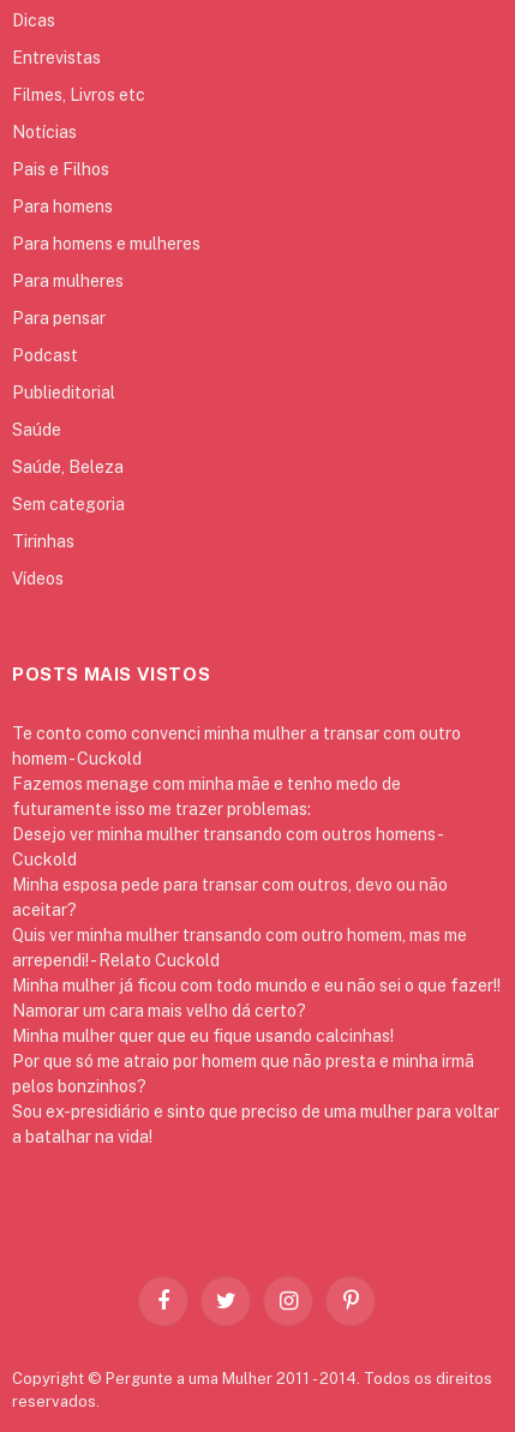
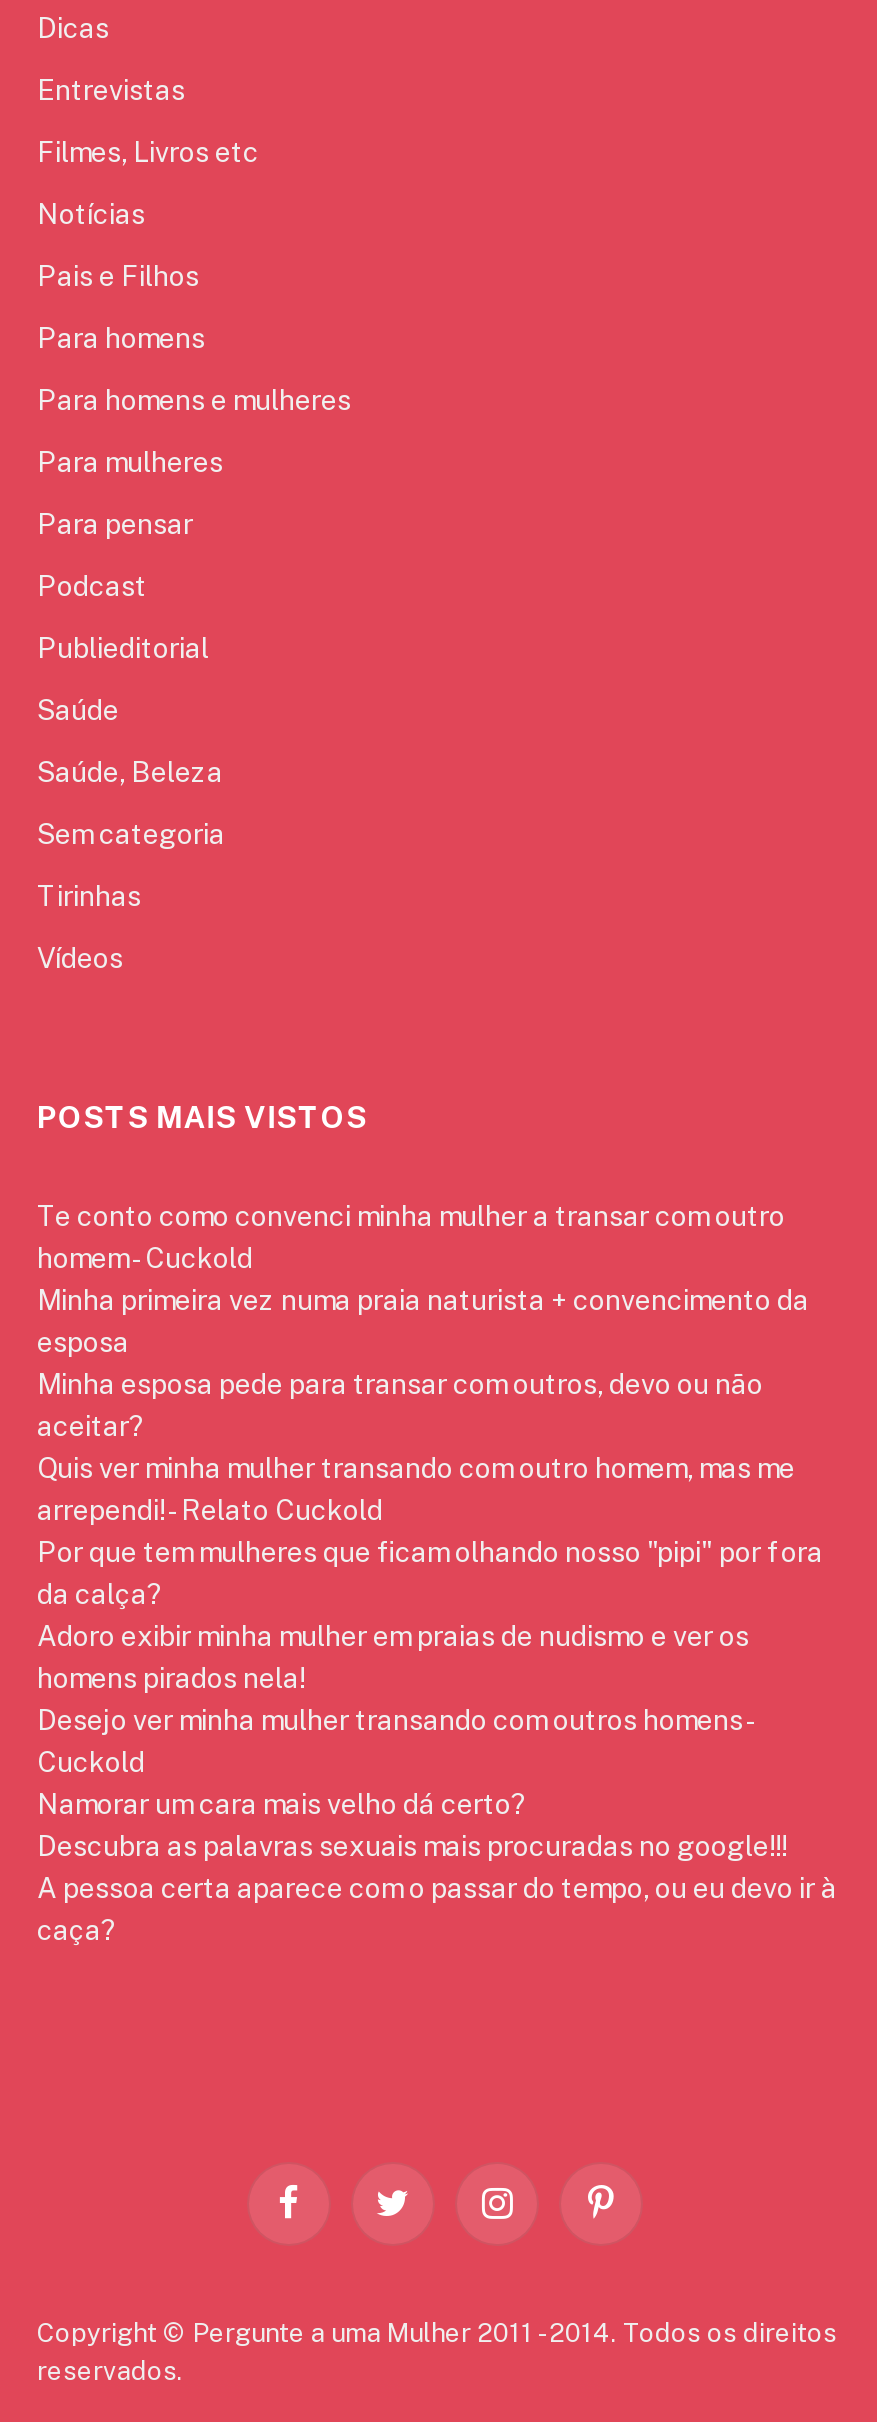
[12,774,401,818] Fazemos menage com minha mãe e tenho medo de | futuramente isso me trazer problemas: -> [37,1285,809,1359] Minha primeira vez numa praia naturista + convencimento da | esposa
moved [12,824,442,868] -> [37,1705,753,1779]: Desejo ver minha mulher transando com outros homens - | Cuckold
moved [12,874,467,969] -> [37,1369,795,1527]: Minha esposa pede para transar com outros, devo ou não | aceitar? | Quis ver minha mulher transando com outro homem, mas me | arrependi! - Relato Cuckold
[12,975,501,994] Minha mulher já ficou com todo mundo e eu não sei o que fazer!! -> [37,1537,823,1695] Por que tem mulheres que ficam olhando nosso "pipi" por fora | da calça? | Adoro exibir minha mulher em praias de nudismo e ver os | homens pirados nela!
moved [12,1000,306,1020] -> [37,1789,527,1821]: Namorar um cara mais velho dá certo?
[12,1026,499,1146] Minha mulher quer que eu fique usando calcinhas! | Por que só me atraio por homem que não presta e minha irmã | pelos bonzinhos? | Sou ex-presidiário e sinto que preciso de uma mulher para voltar | a batalhar na vida! -> [37,1831,837,1947] Descubra as palavras sexuais mais procuradas no google!!! | A pessoa certa aparece com o passar do tempo, ou eu devo ir à | caça?

